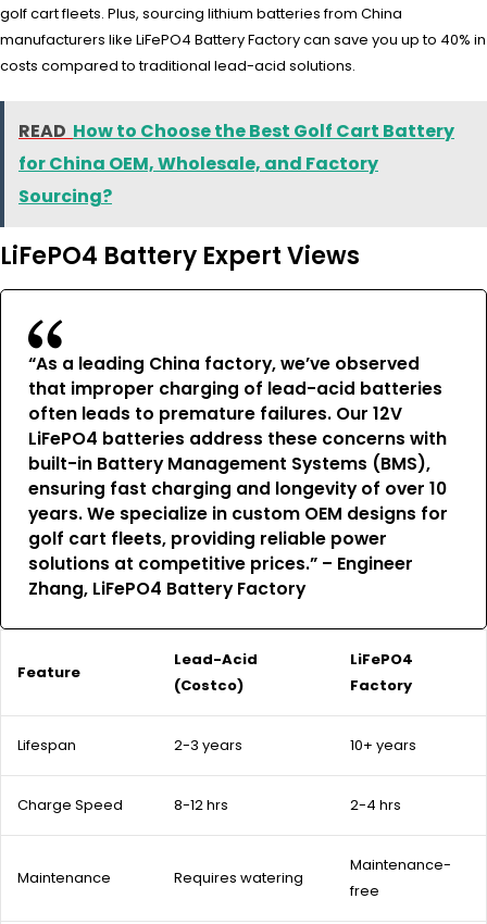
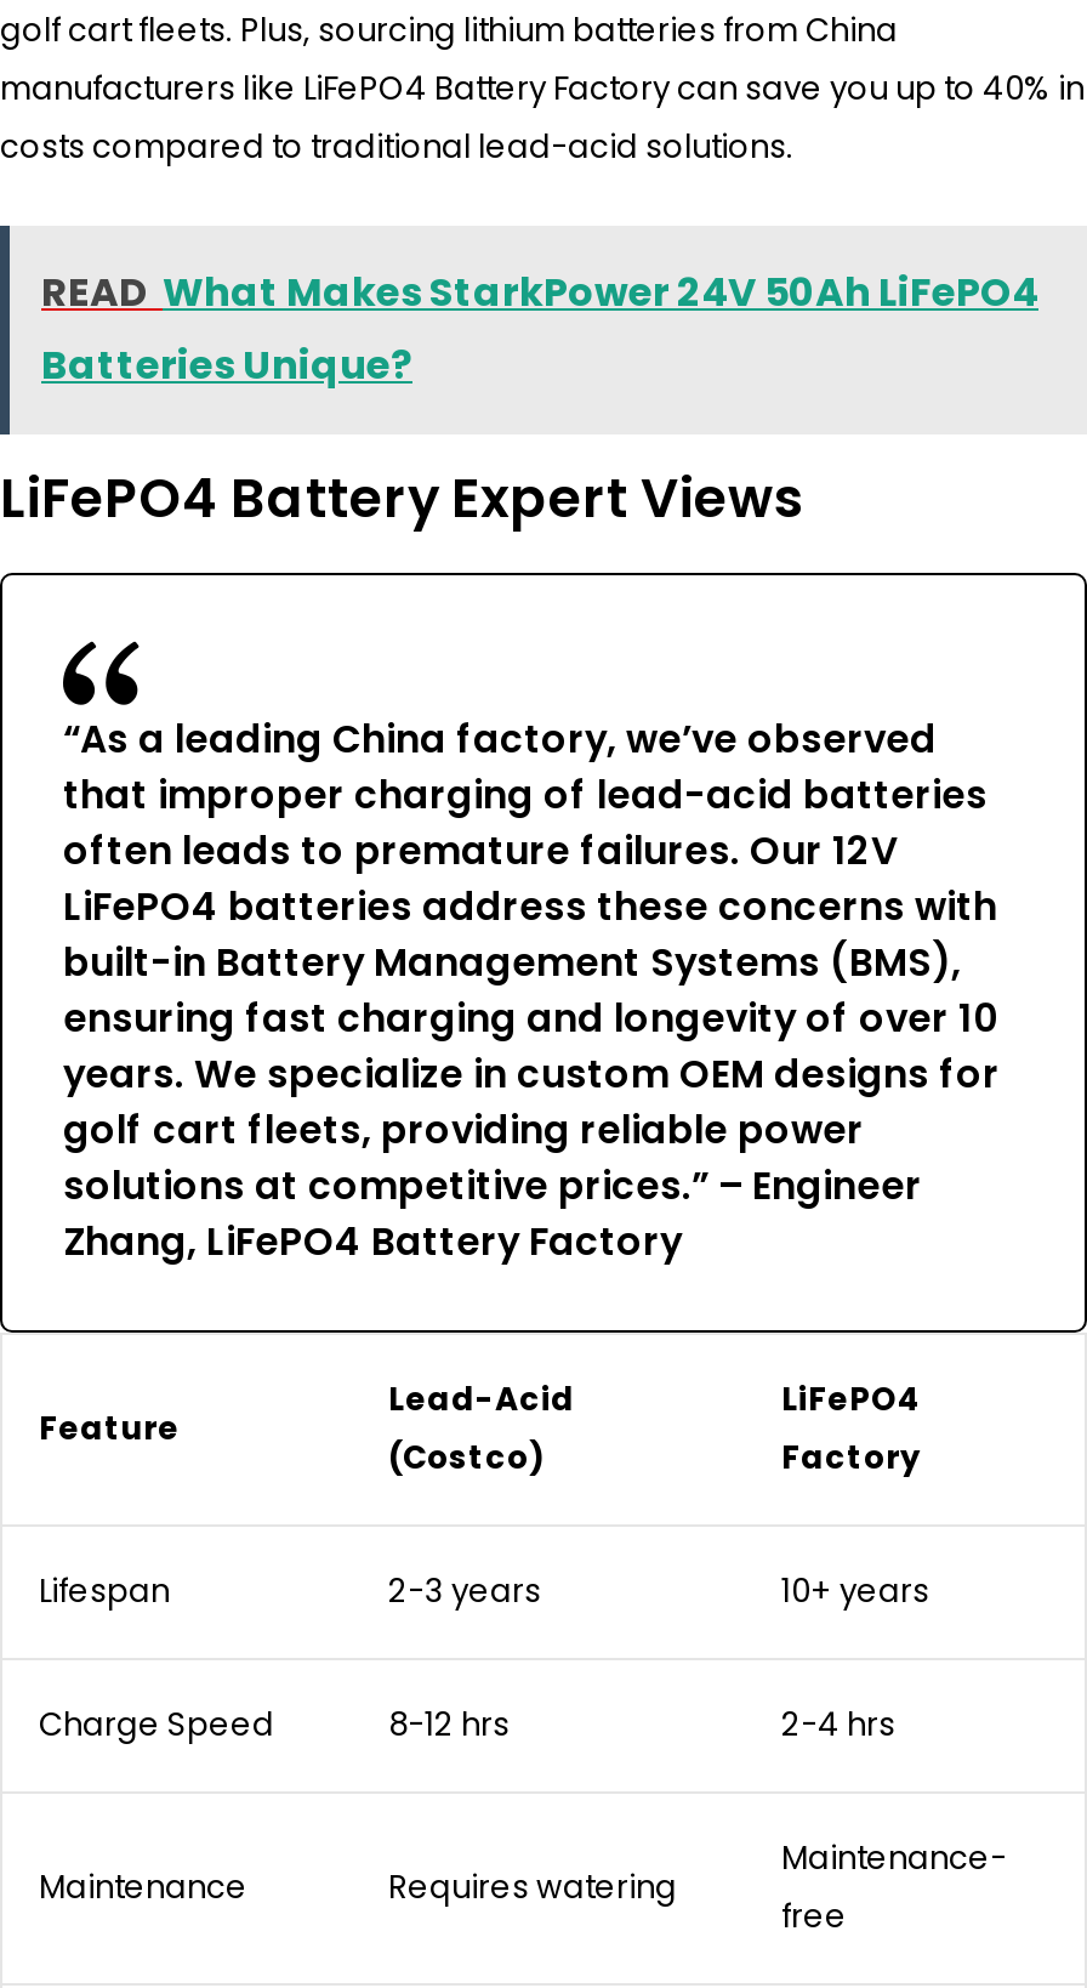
[18,119,454,209] READ How to Choose the Best Golf Cart Battery | for China OEM, Wholesale, and Factory | Sourcing? -> [41,265,1038,393] READ What Makes StarkPower 24V 50Ah LiFePO4 | Batteries Unique?

